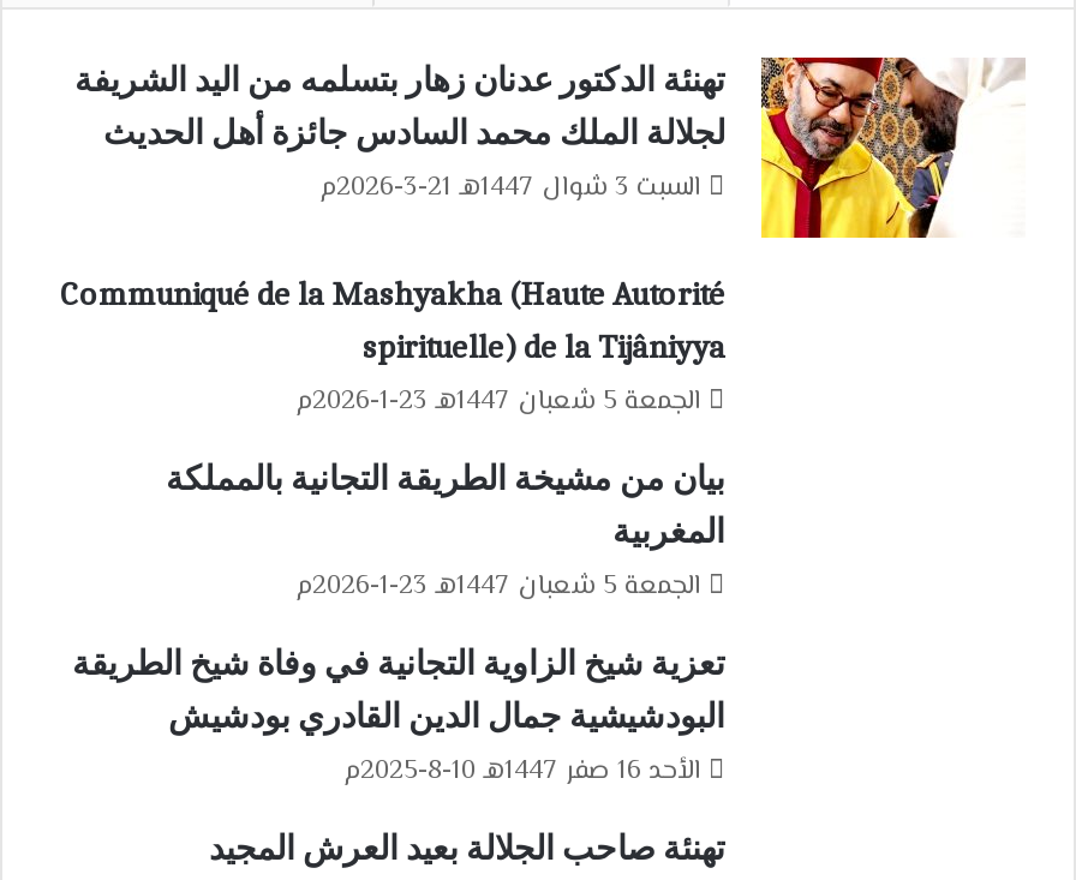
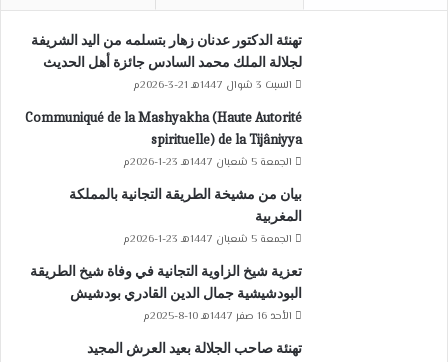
[759,54,1026,241] [image] -> none

